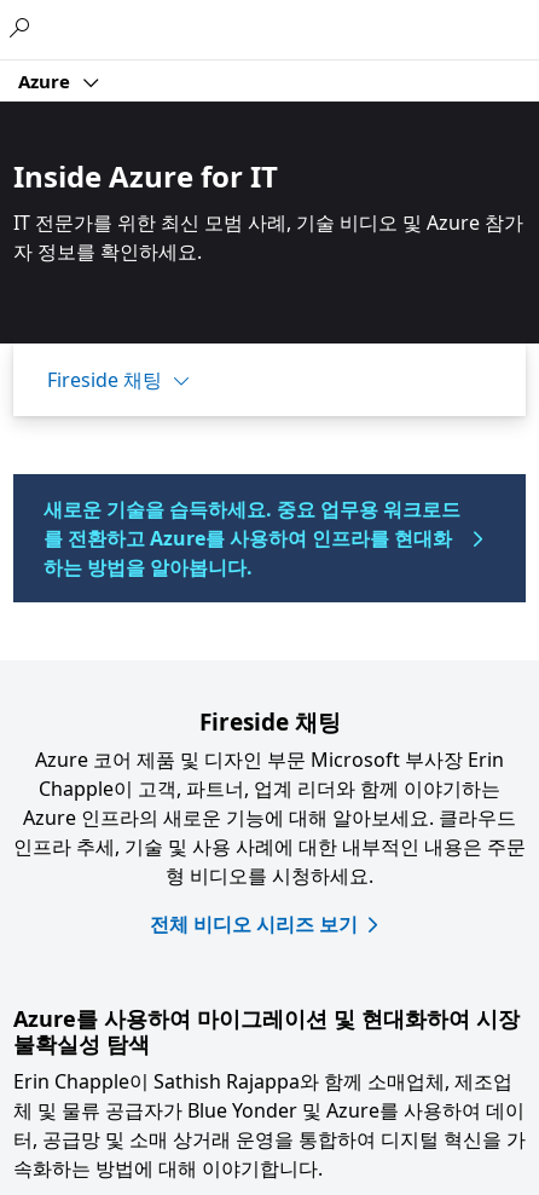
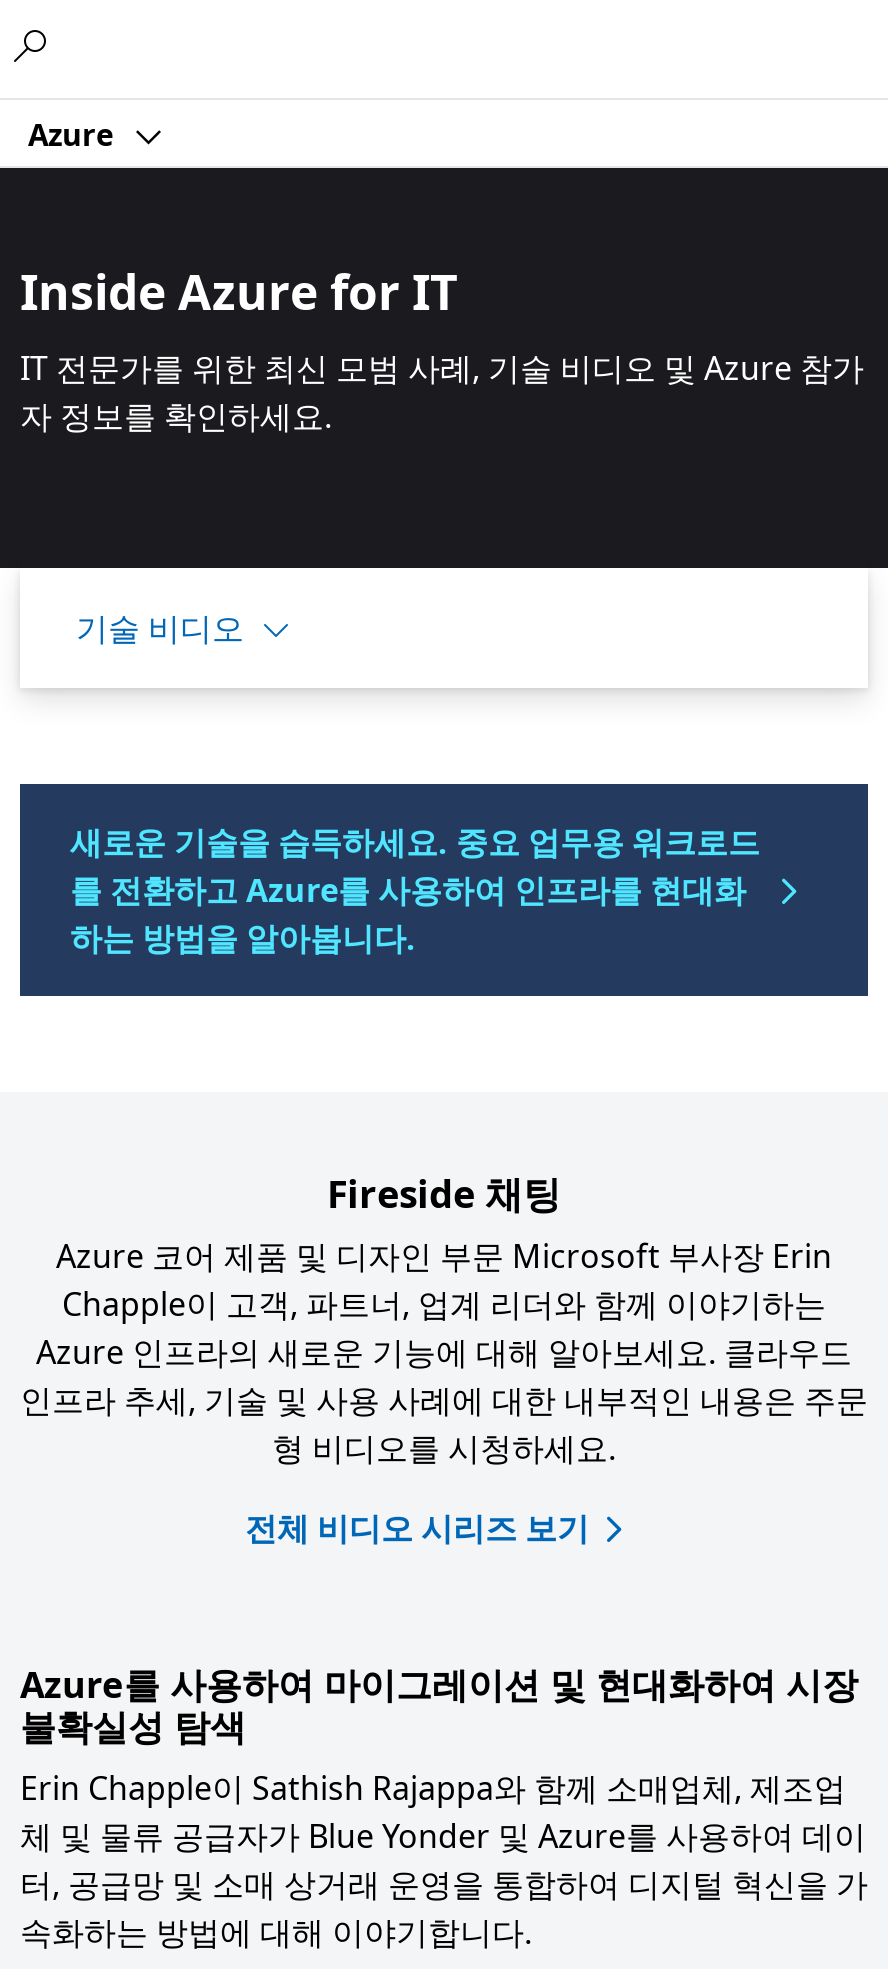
[47,366,162,393] Fireside 채팅 -> [76,606,244,650] 기술 비디오

